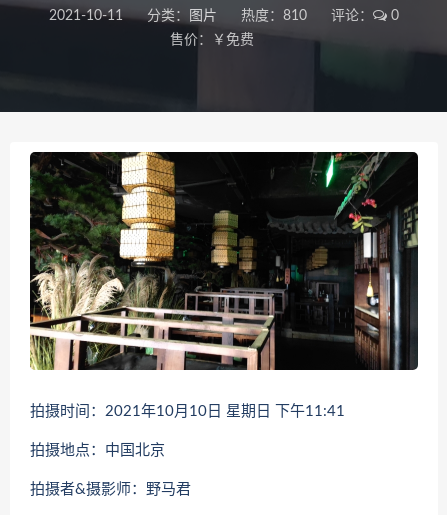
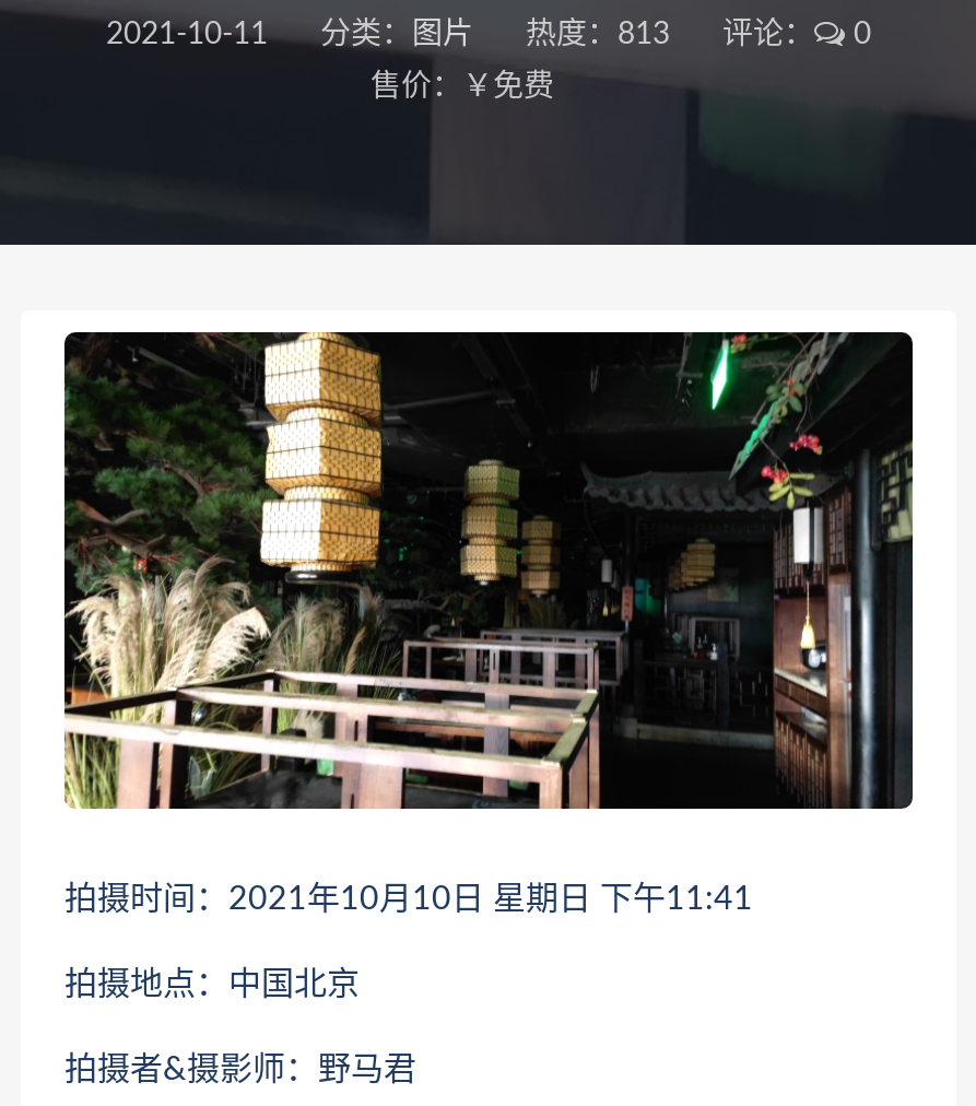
[49,9,399,23] 2021-10-11 分类：图片 热度：810 评论： 0 -> [106,20,871,50] 2021-10-11 分类：图片 热度：813 评论： 0

